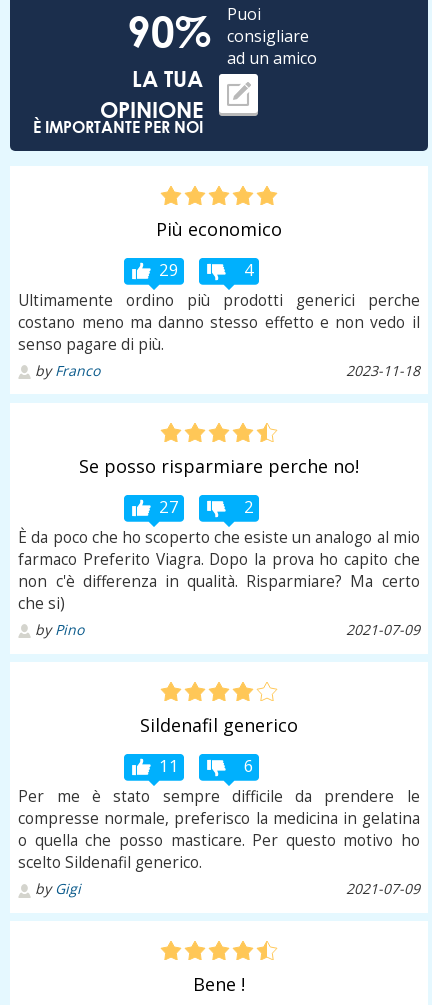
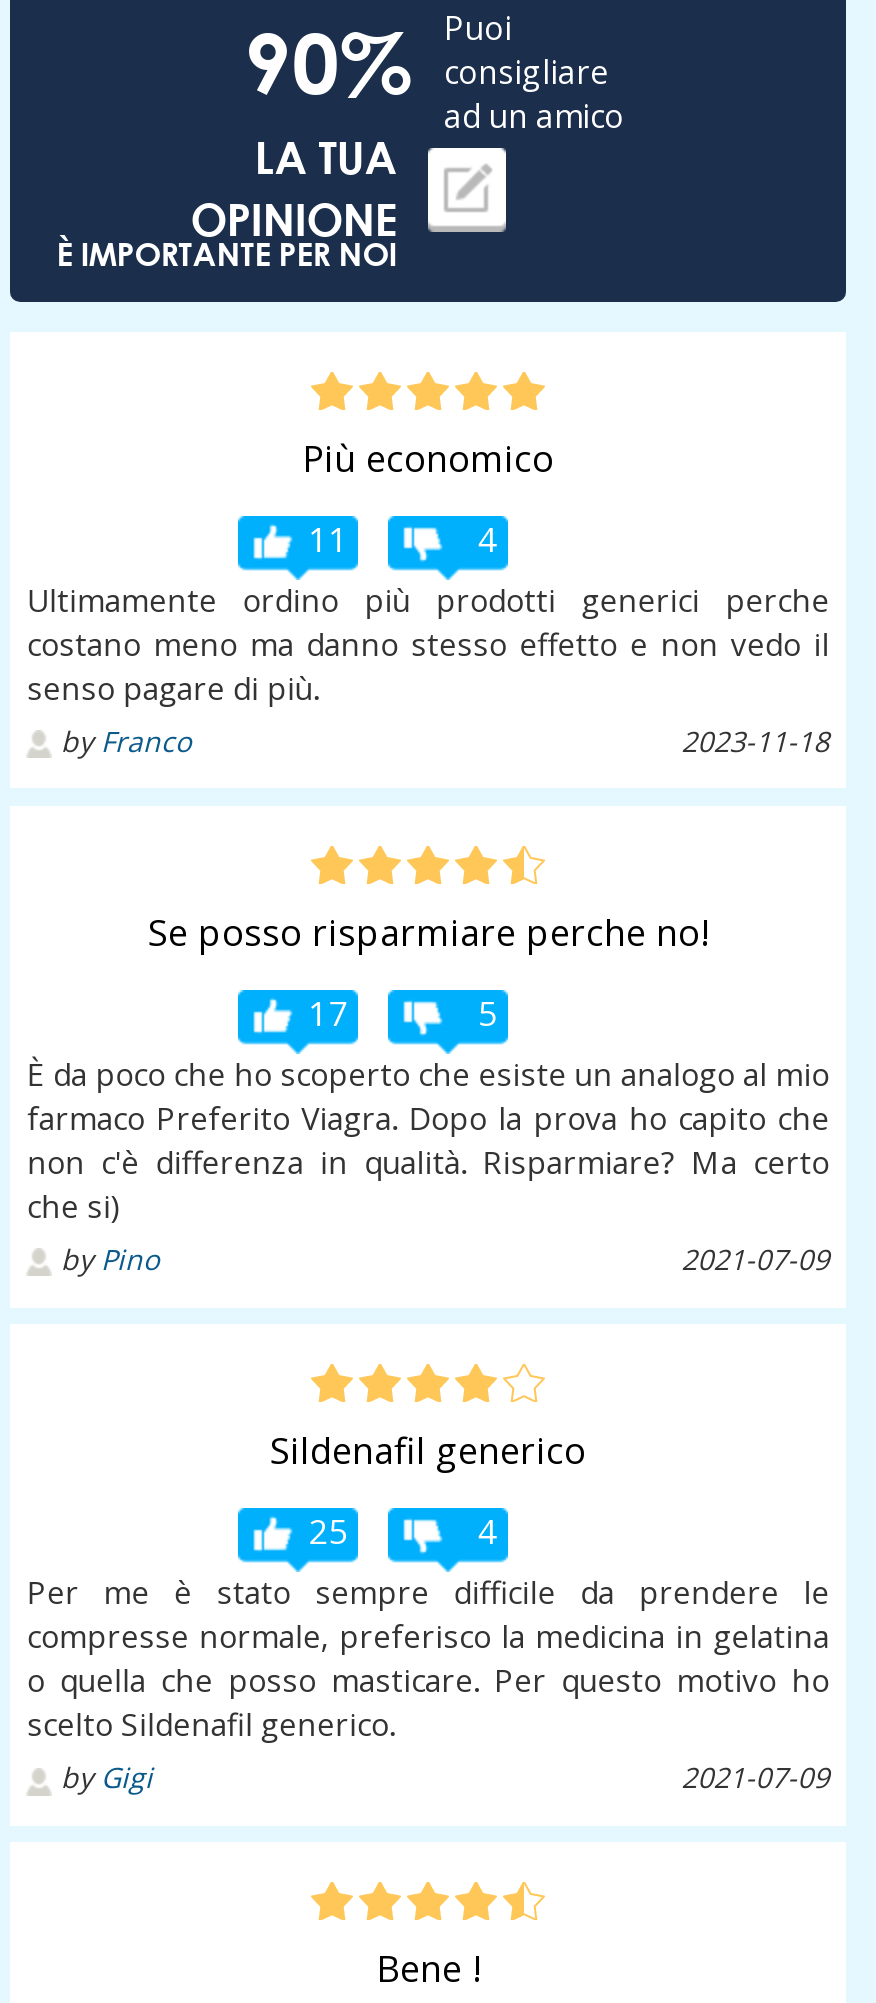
[159,258,179,281] 29 -> [308,516,348,562] 11
[159,495,179,518] 27 -> [308,990,348,1036] 17
[244,495,254,518] 2 -> [478,990,498,1036] 5
[159,754,179,777] 11 -> [308,1509,348,1555] 25
[244,754,254,777] 6 -> [478,1509,498,1555] 4

